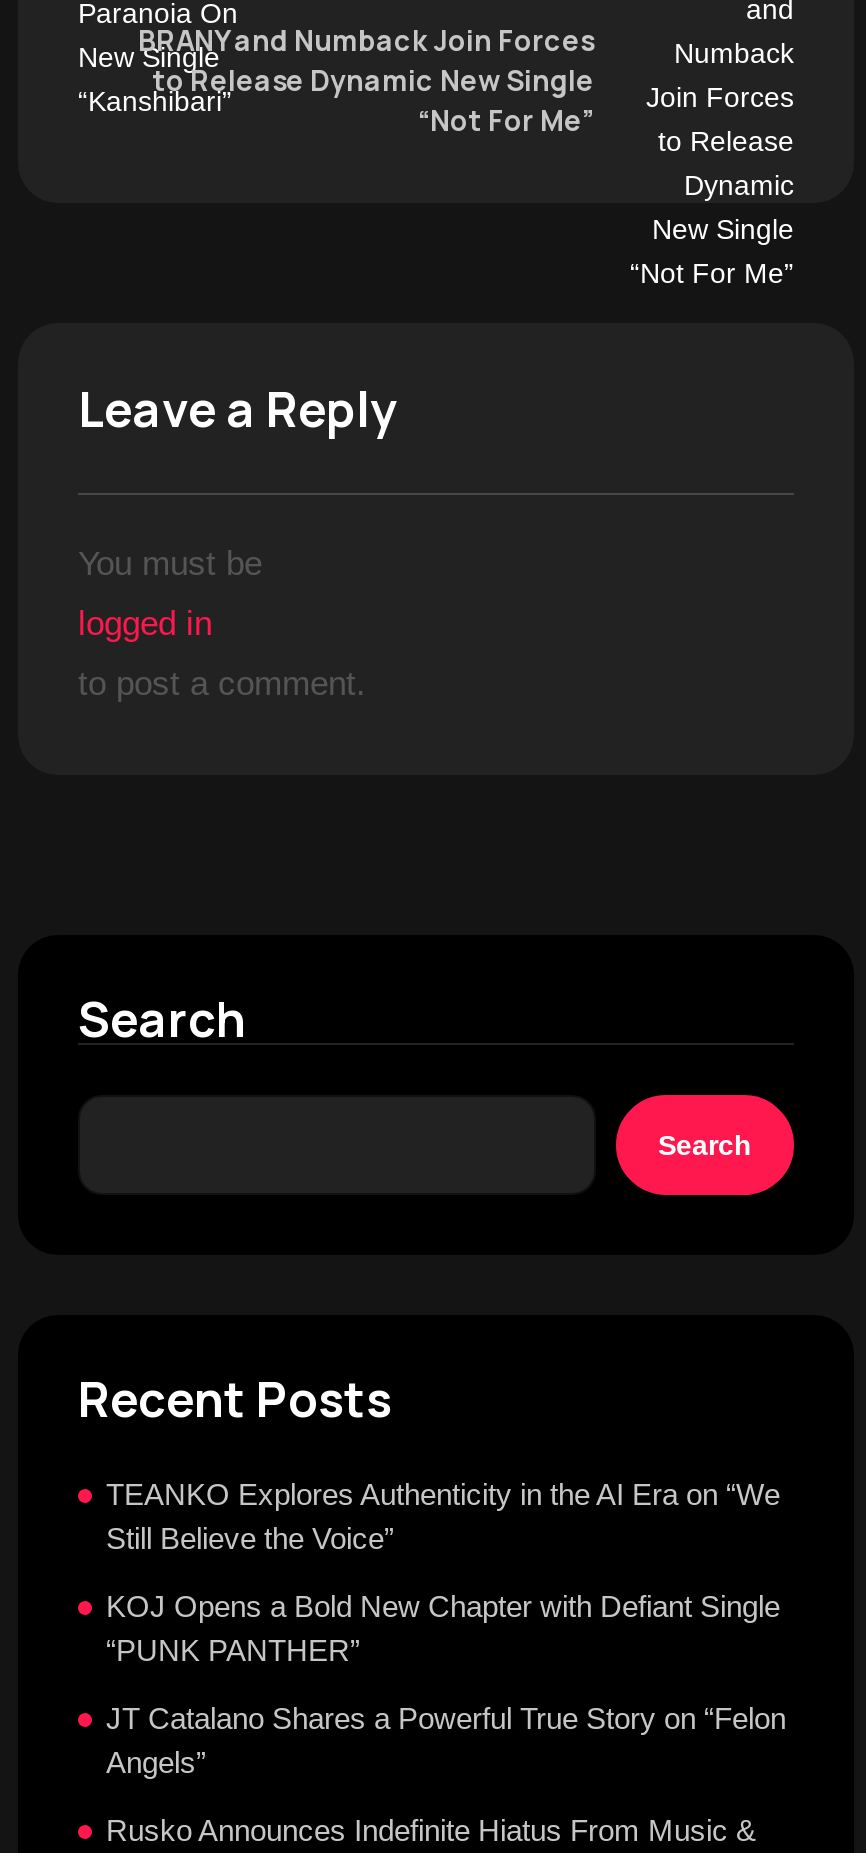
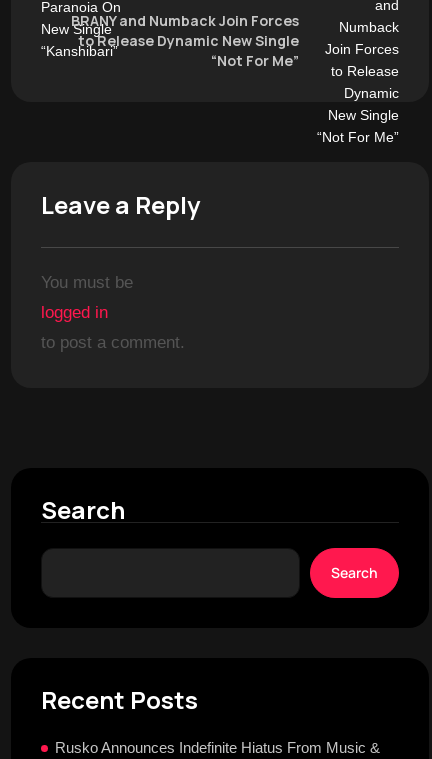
[106,1477,786,1779] TEANKO Explores Authenticity in the AI Era on “We | Still Believe the Voice” | KOJ Opens a Bold New Chapter with Defiant Single | “PUNK PANTHER” | JT Catalano Shares a Powerful True Story on “Felon | Angels” -> none

